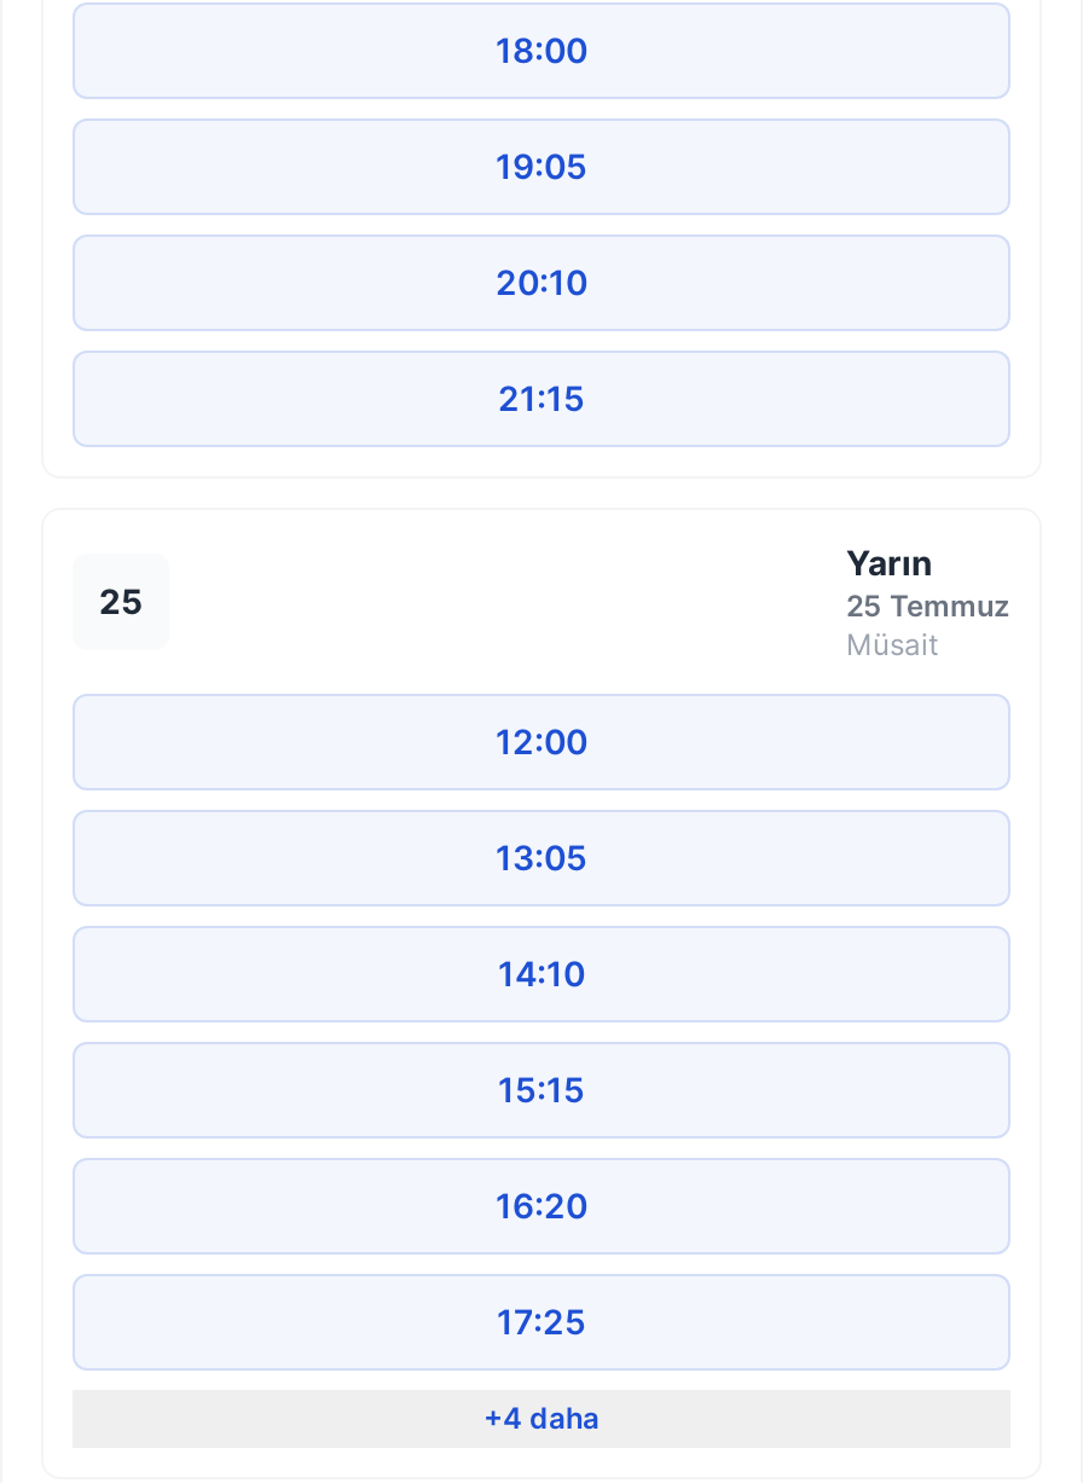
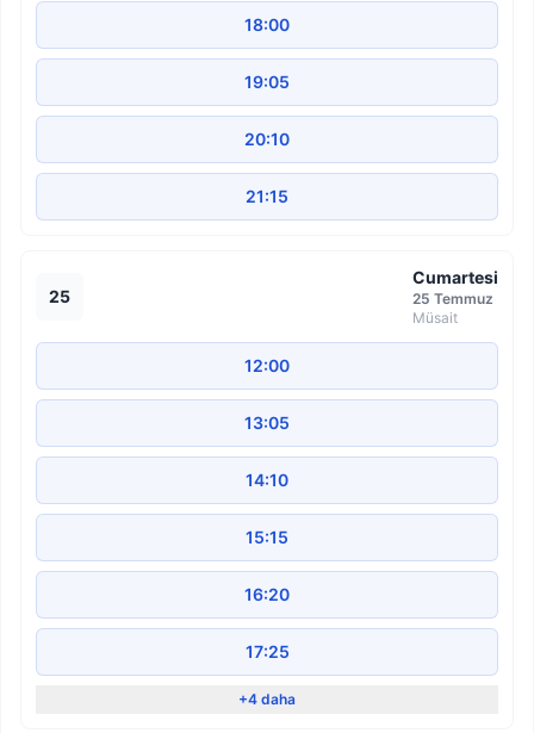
[846,541,933,583] Yarın -> [412,267,498,287] Cumartesi

